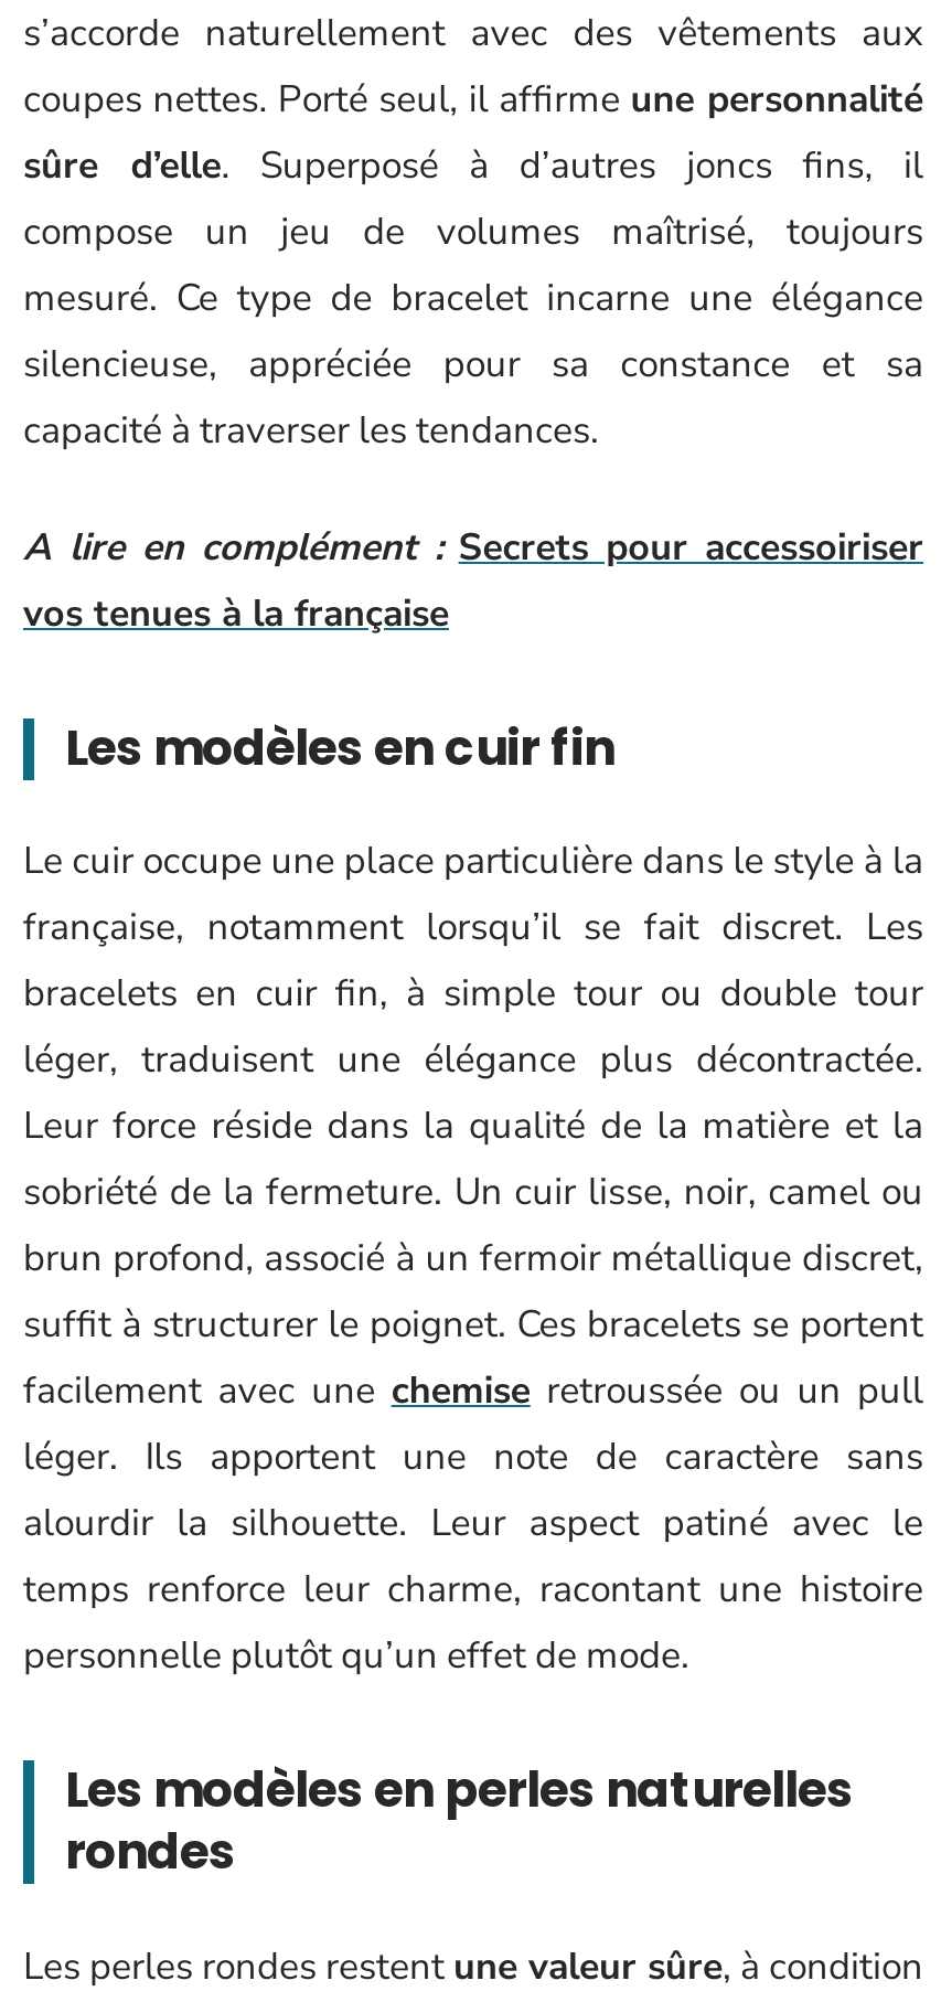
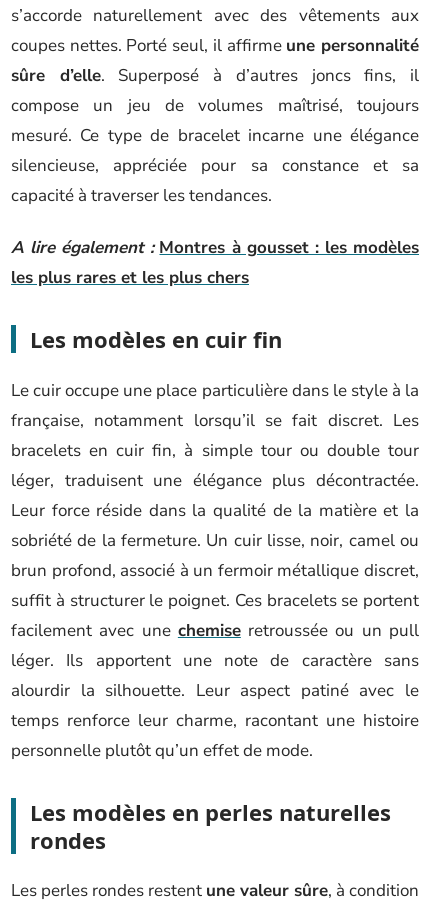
[23,522,923,639] A lire en complément : Secrets pour accessoiriser | vos tenues à la française -> [11,236,419,289] A lire également : Montres à gousset : les modèles | les plus rares et les plus chers

